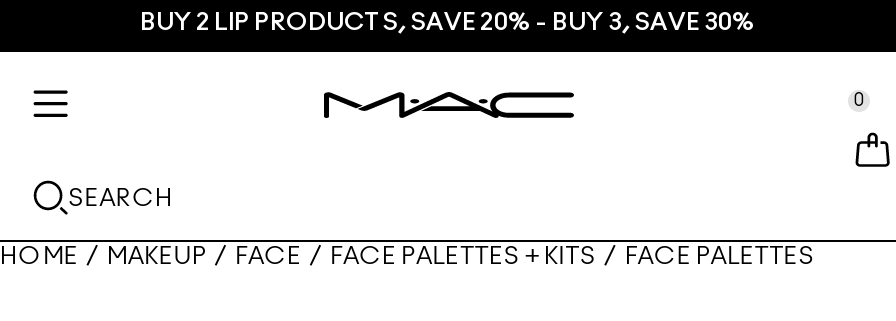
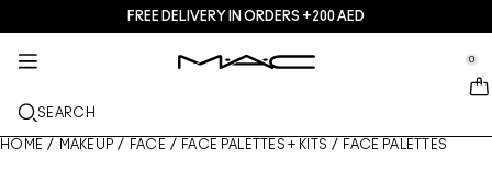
[140,10,756,34] BUY 2 LIP PRODUCTS, SAVE 20% - BUY 3, SAVE 30% -> [127,10,365,23] FREE DELIVERY IN ORDERS +200 AED

